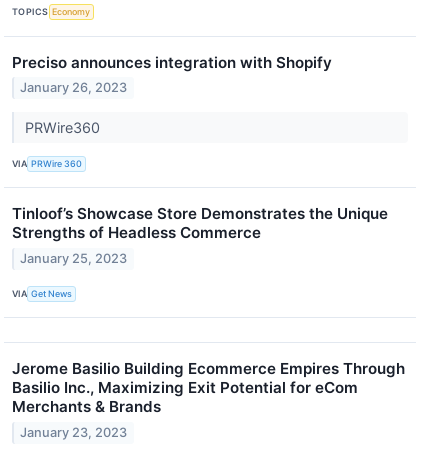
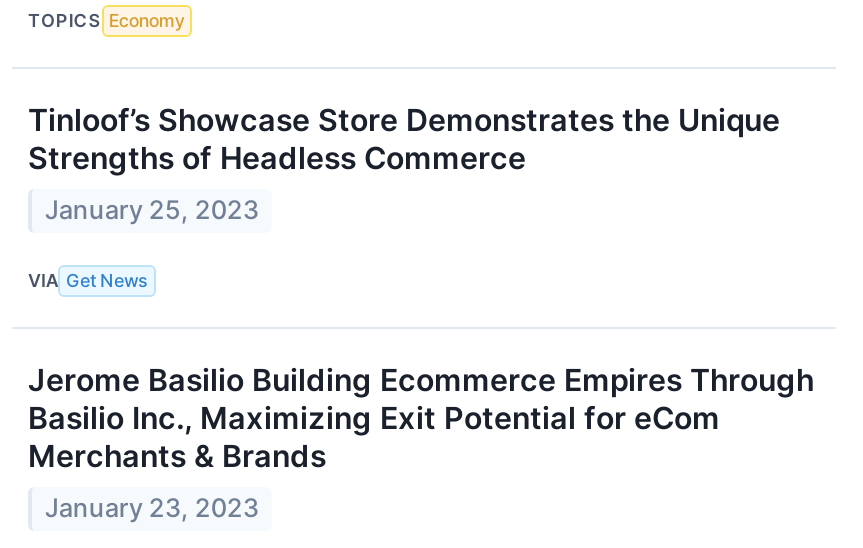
[12,53,332,169] Preciso announces integration with Shopify | January 26, 2023 | PRWire360 | VIA PRWire 360 -> none

